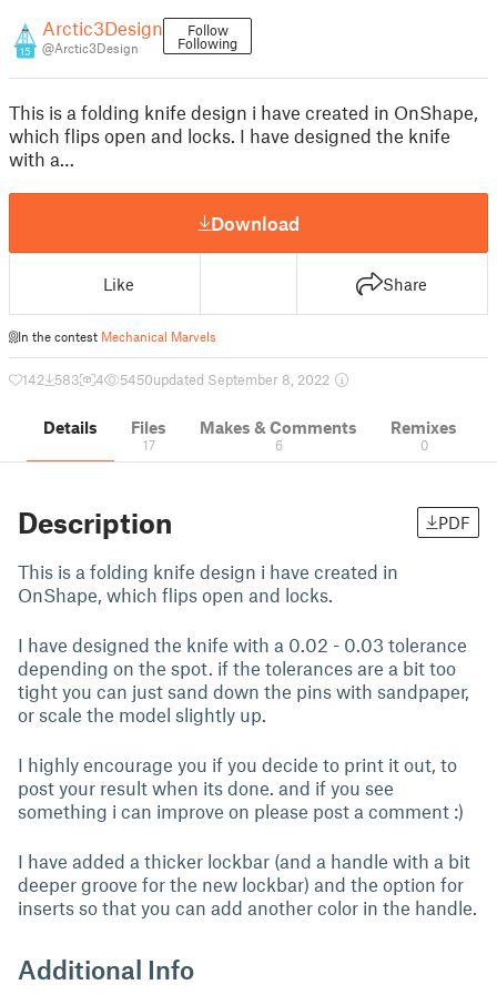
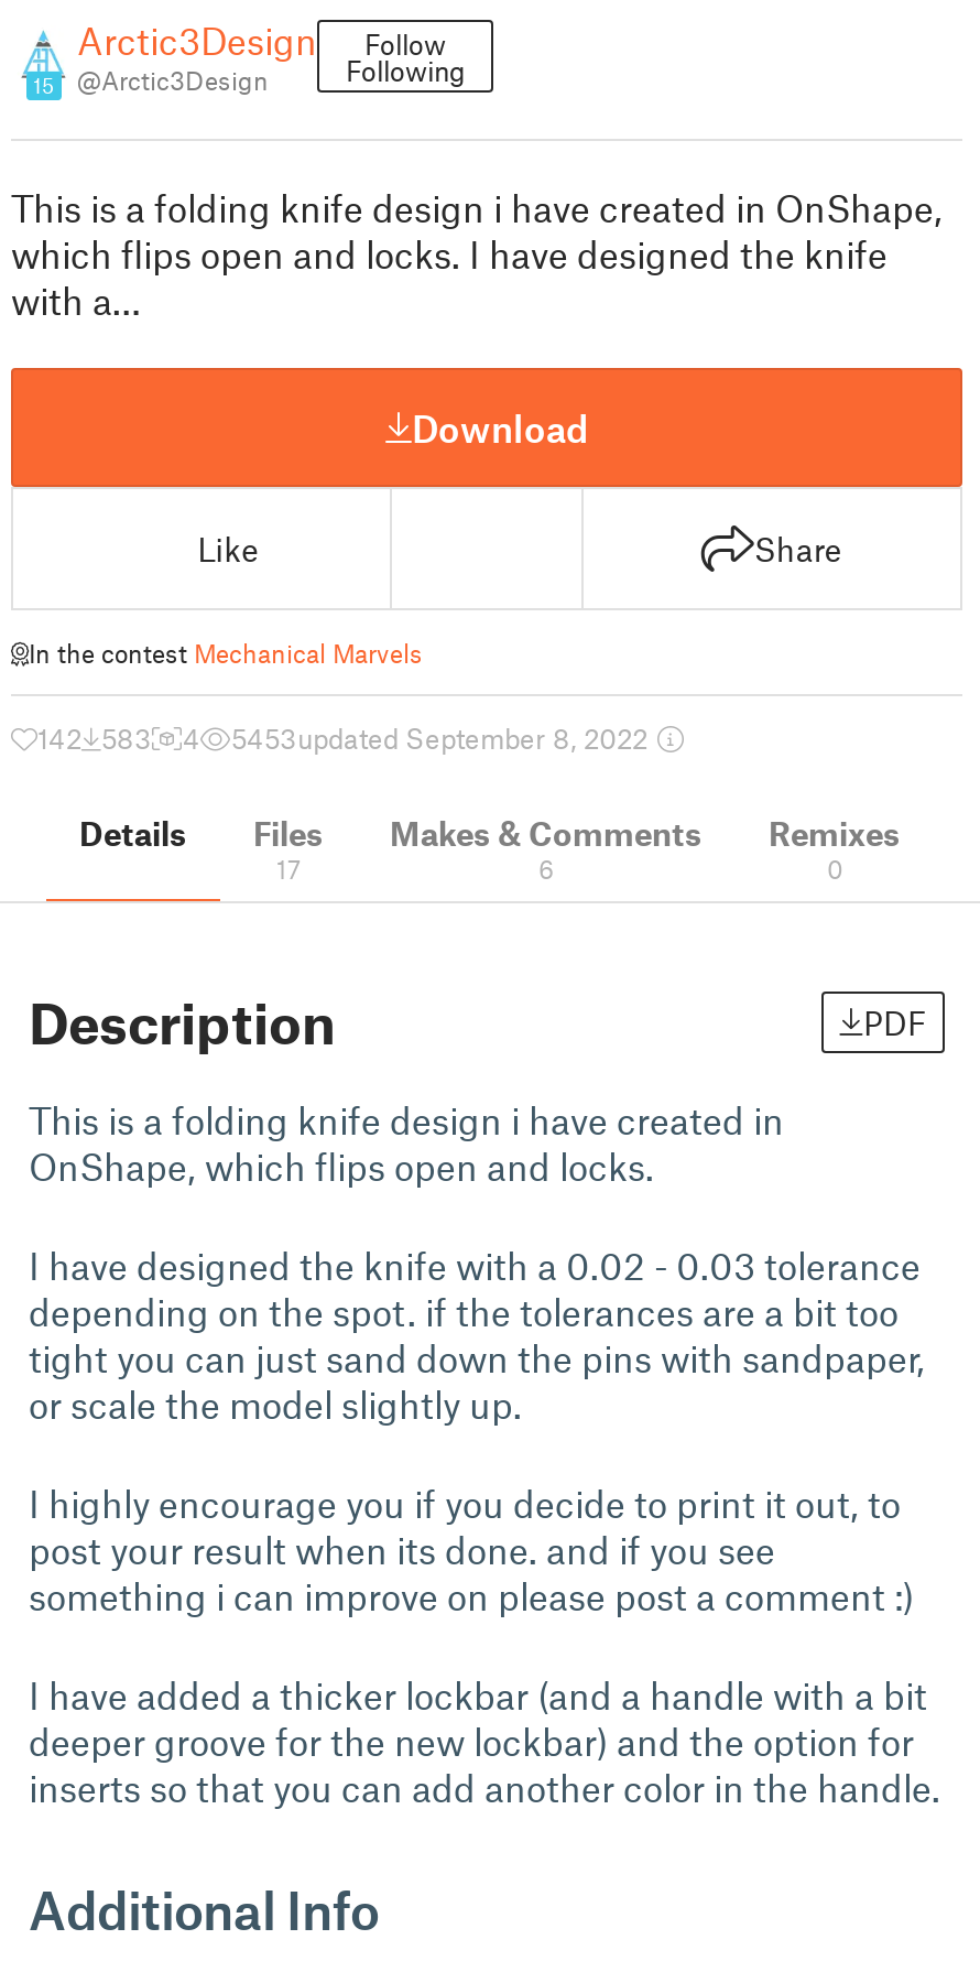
[120,370,333,388] 5450updated September 8, 2022 -> [231,721,654,756] 5453updated September 8, 2022

